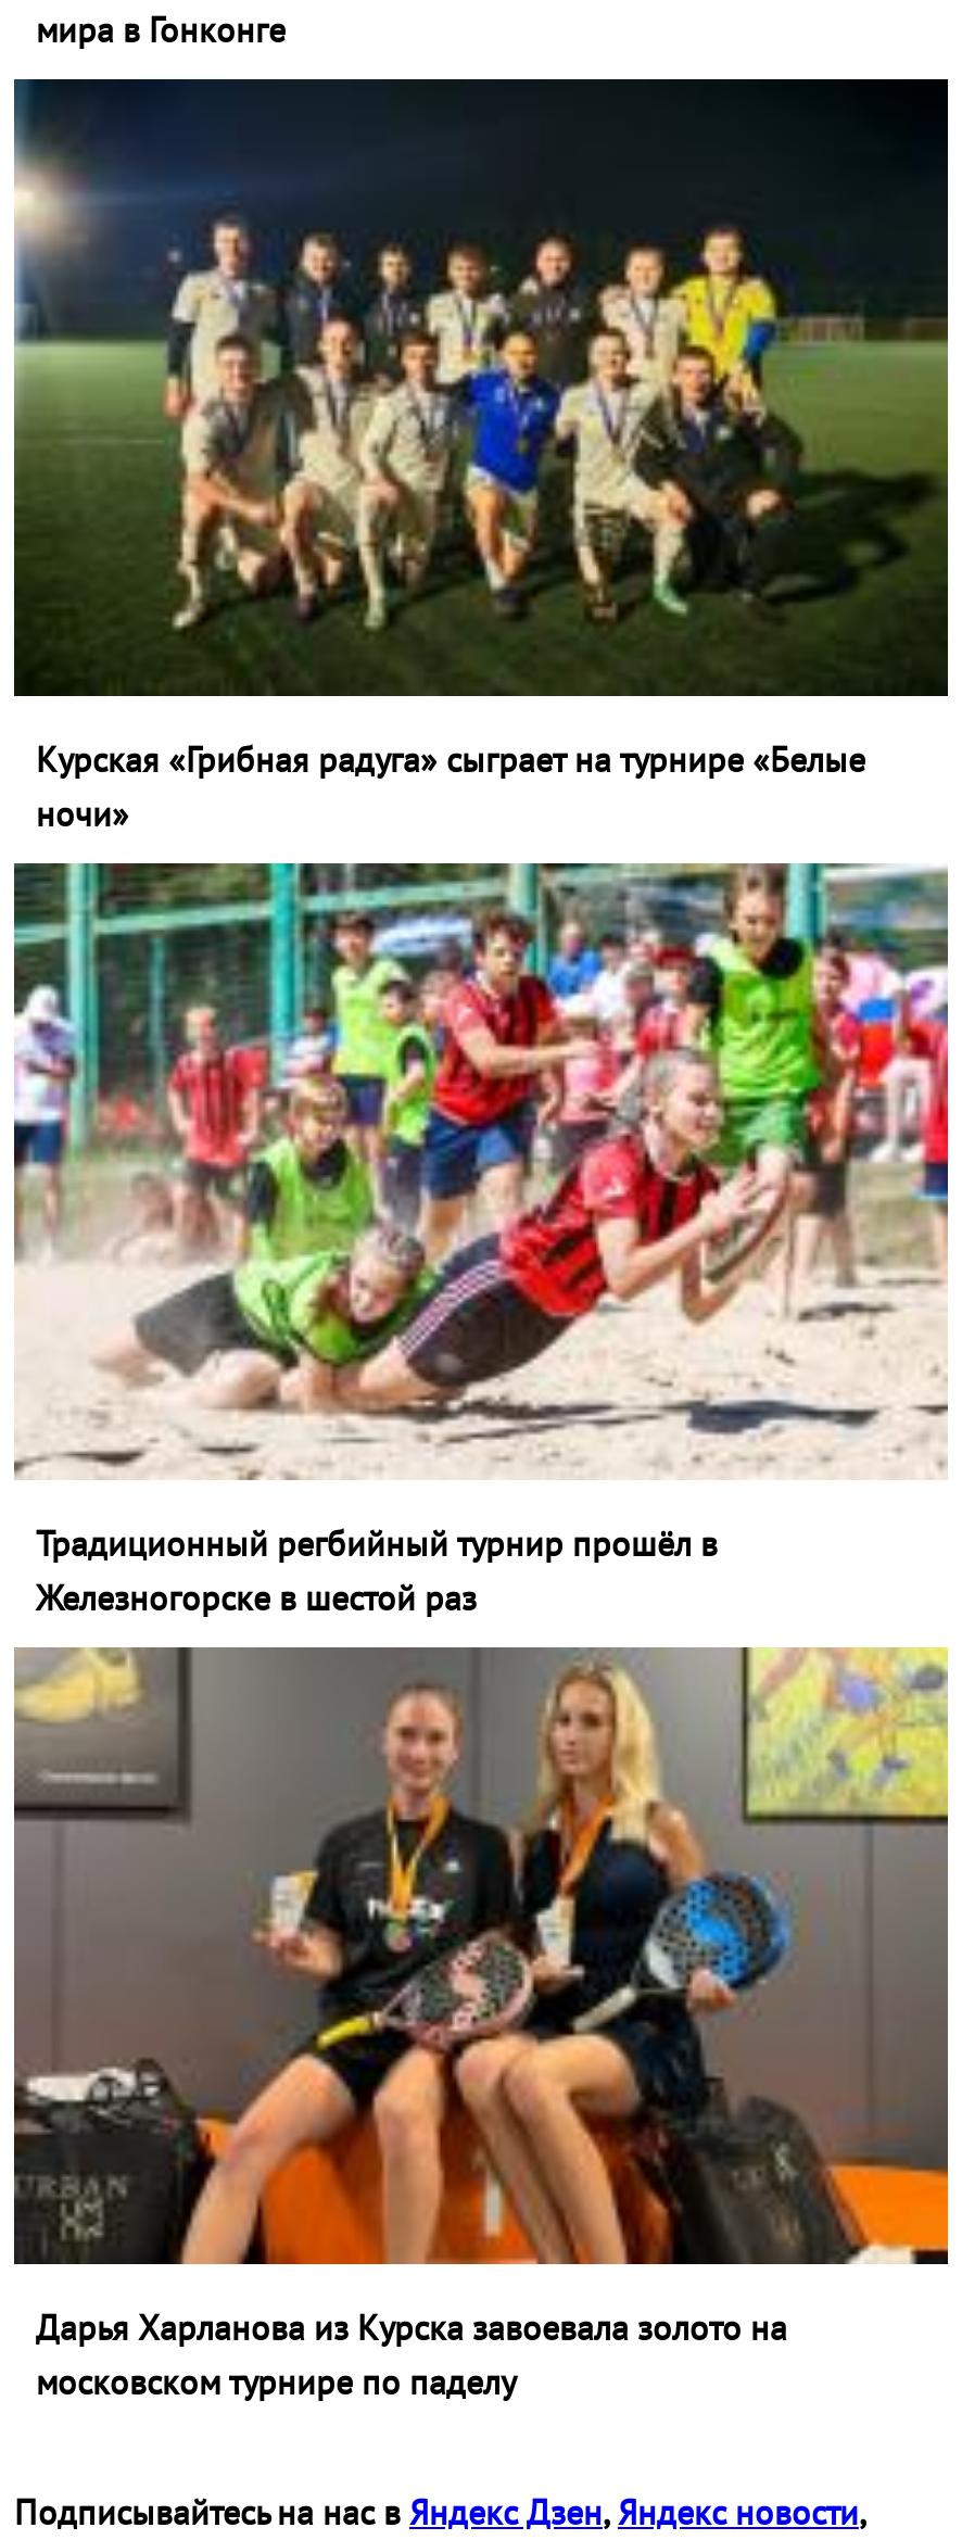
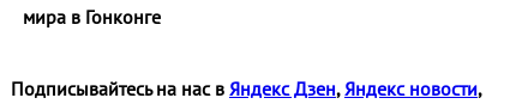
[12,76,950,835] [image] | Курская «Грибная радуга» сыграет на турнире «Белые | ночи» -> none
[12,860,950,1619] [image] | Традиционный регбийный турнир прошёл в | Железногорске в шестой раз -> none
[12,1646,950,2402] [image] | Дарья Харланова из Курска завоевала золото на | московском турнире по паделу -> none

